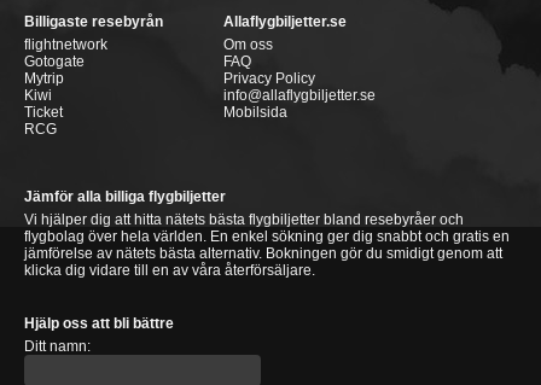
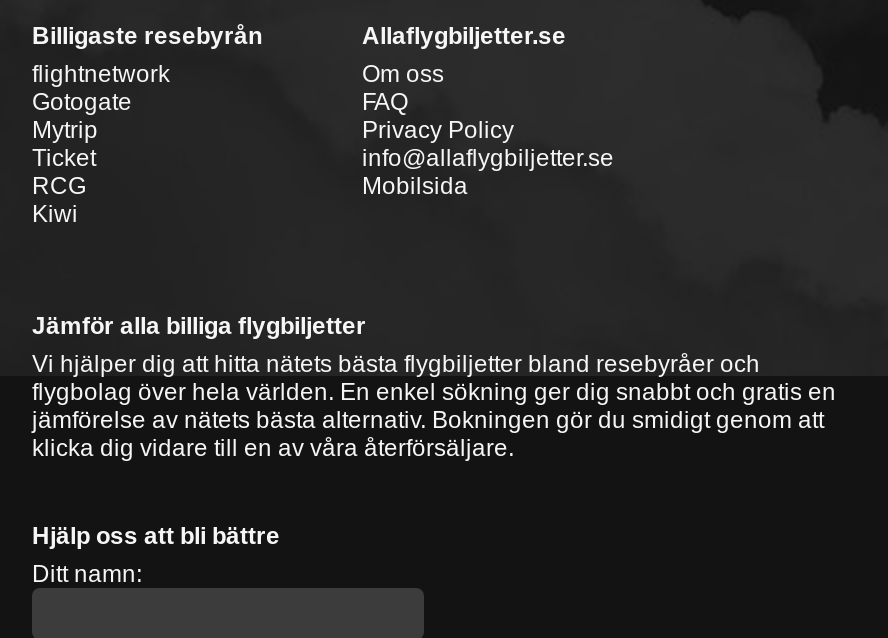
moved [24,87,52,104] -> [32,200,78,228]: Kiwi

